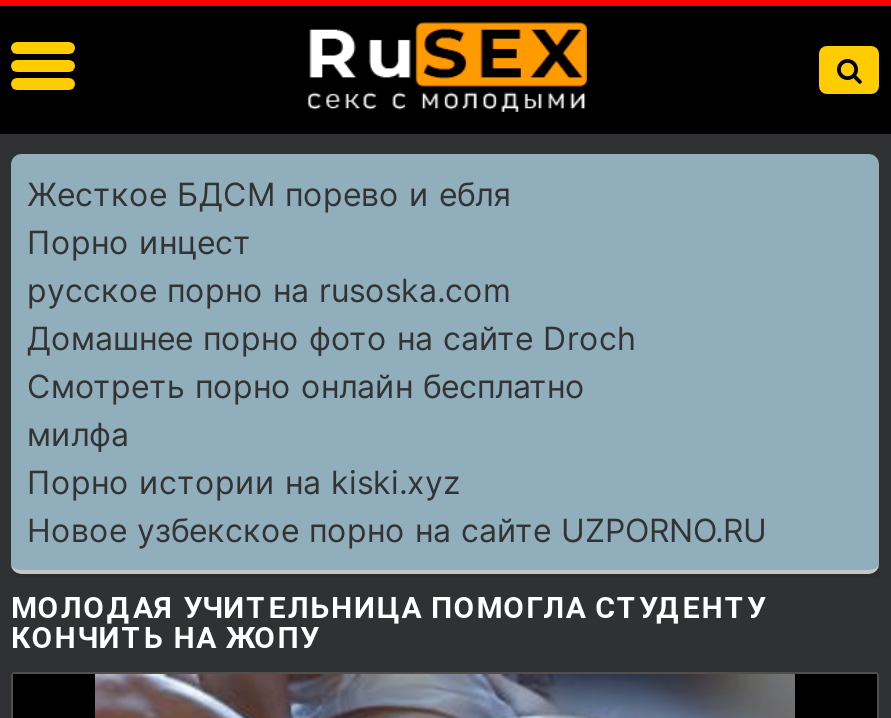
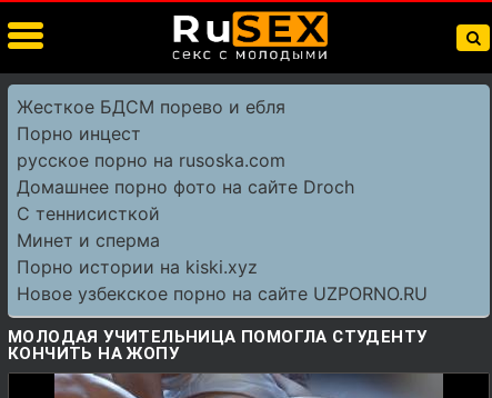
[27,366,585,454] Смотреть порно онлайн бесплатно | милфа -> [17,202,160,251] С теннисисткой | Минет и сперма

